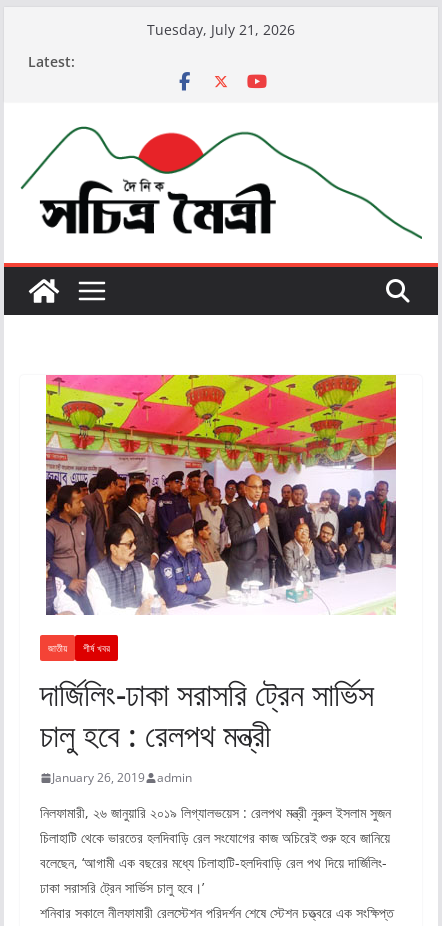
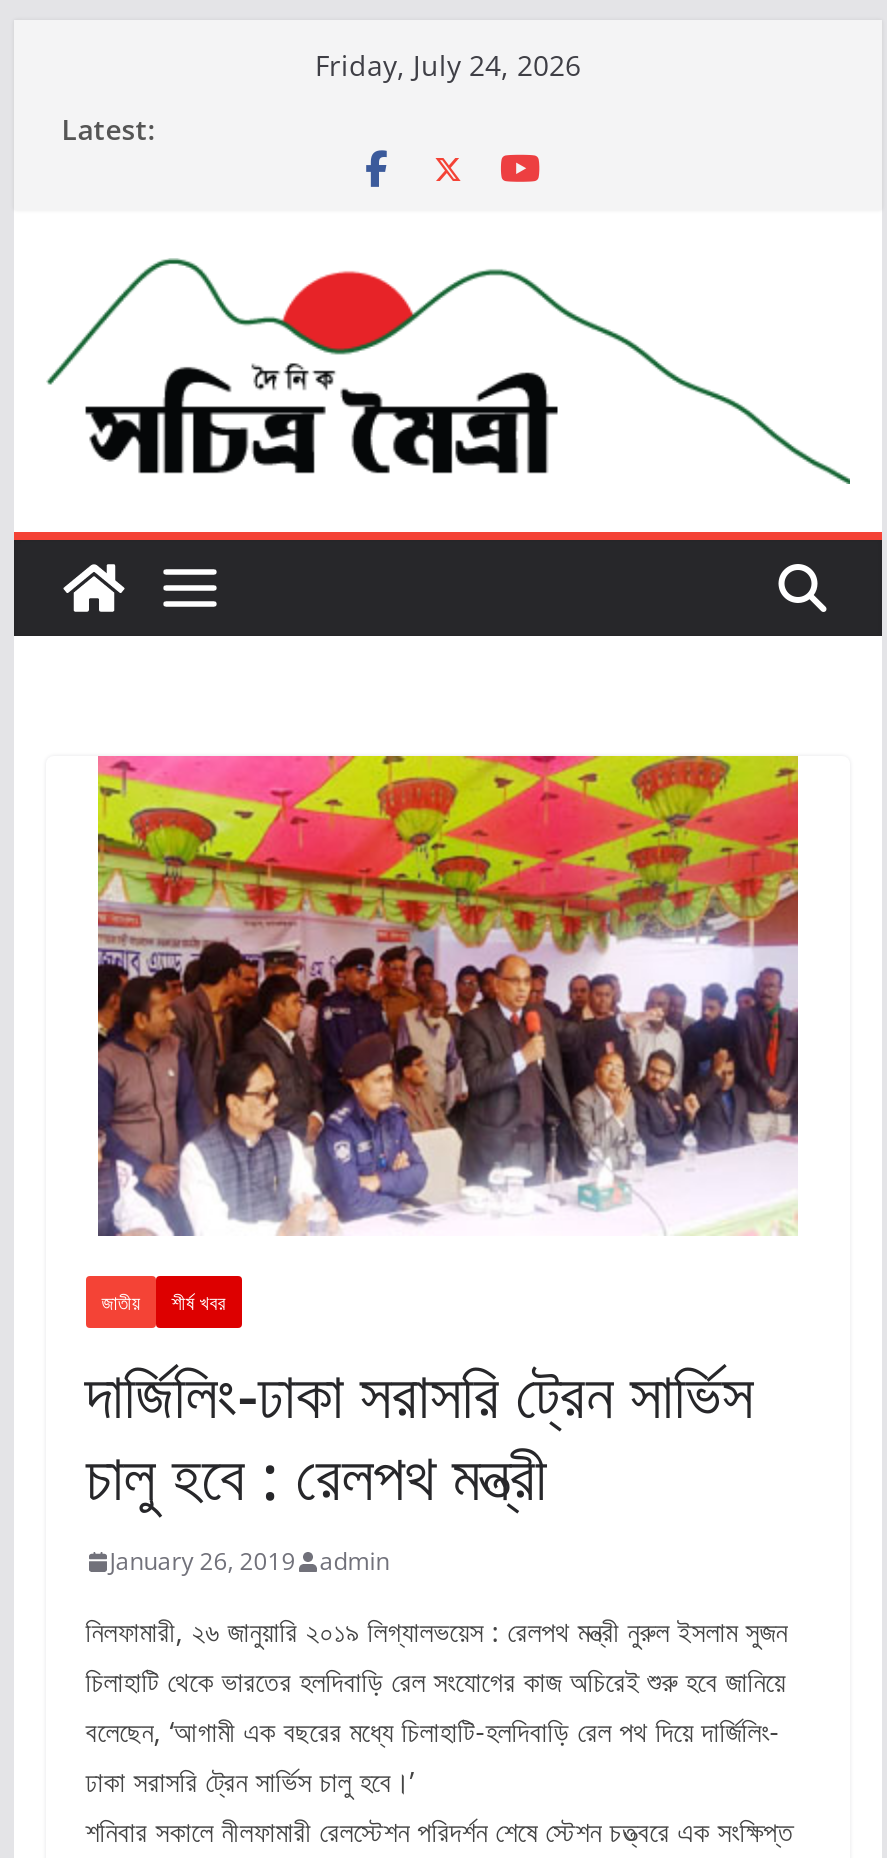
[147,20,295,39] Tuesday, July 21, 2026 -> [315,46,581,84] Friday, July 24, 2026

